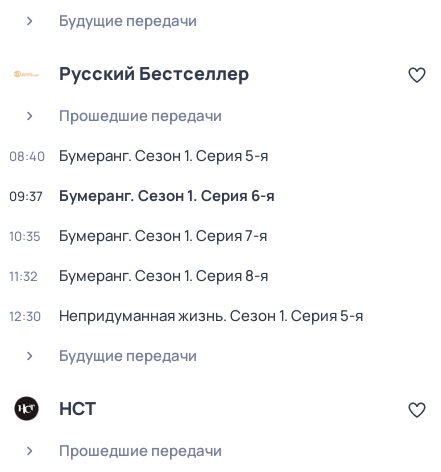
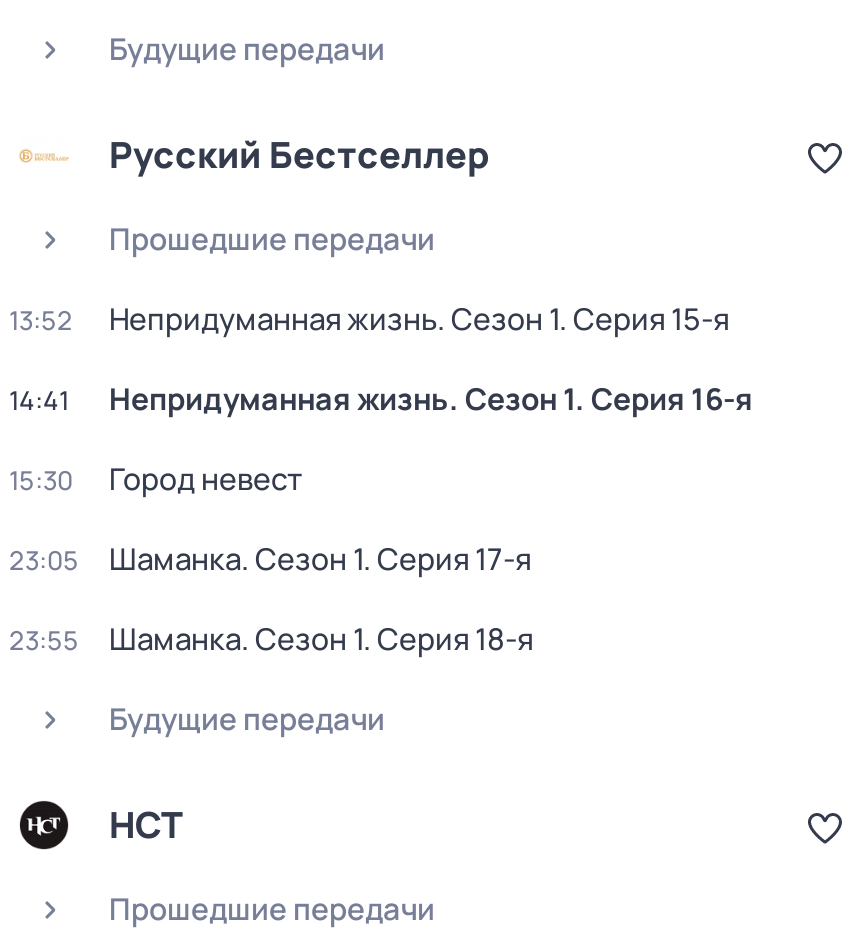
[9,145,268,166] 08:40 | Бумеранг. Сезон 1. Серия 5-я -> [9,298,729,340] 13:52 | Непридуманная жизнь. Сезон 1. Серия 15-я
[9,185,275,206] 09:37 | Бумеранг. Сезон 1. Серия 6-я -> [9,378,753,420] 14:41 | Непридуманная жизнь. Сезон 1. Серия 16-я
[9,225,267,246] 10:35 | Бумеранг. Сезон 1. Серия 7-я -> [9,458,303,500] 15:30 | Город невест
[9,265,268,286] 11:32 | Бумеранг. Сезон 1. Серия 8-я -> [9,538,531,580] 23:05 | Шаманка. Сезон 1. Серия 17-я
[9,305,363,326] 12:30 | Непридуманная жизнь. Сезон 1. Серия 5-я -> [9,618,533,660] 23:55 | Шаманка. Сезон 1. Серия 18-я

